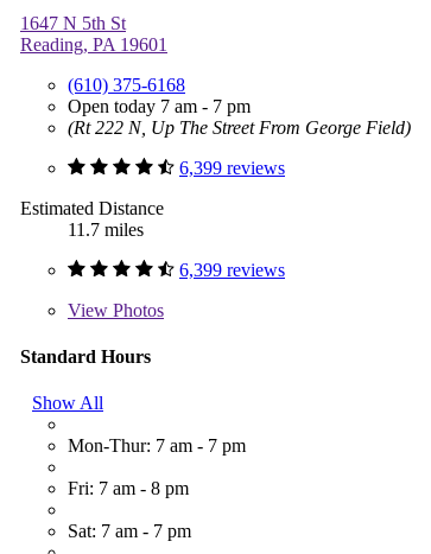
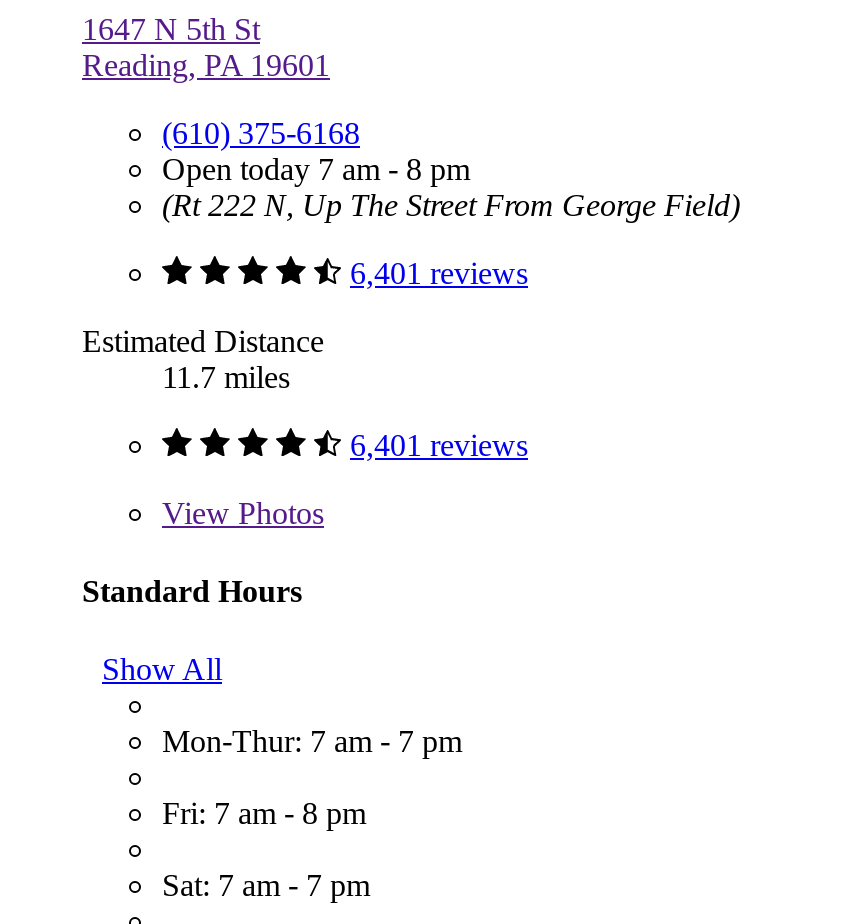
[68,95,251,116] Open today 7 am - 7 pm -> [162,151,470,185] Open today 7 am - 8 pm
[179,157,285,177] 6,399 reviews -> [350,255,528,289] 6,401 reviews
[179,259,285,279] 6,399 reviews -> [350,427,528,461] 6,401 reviews

